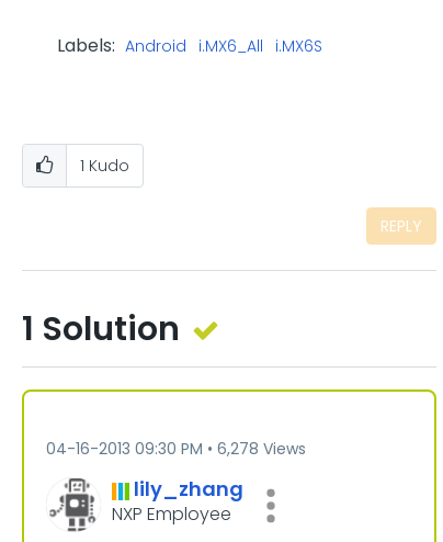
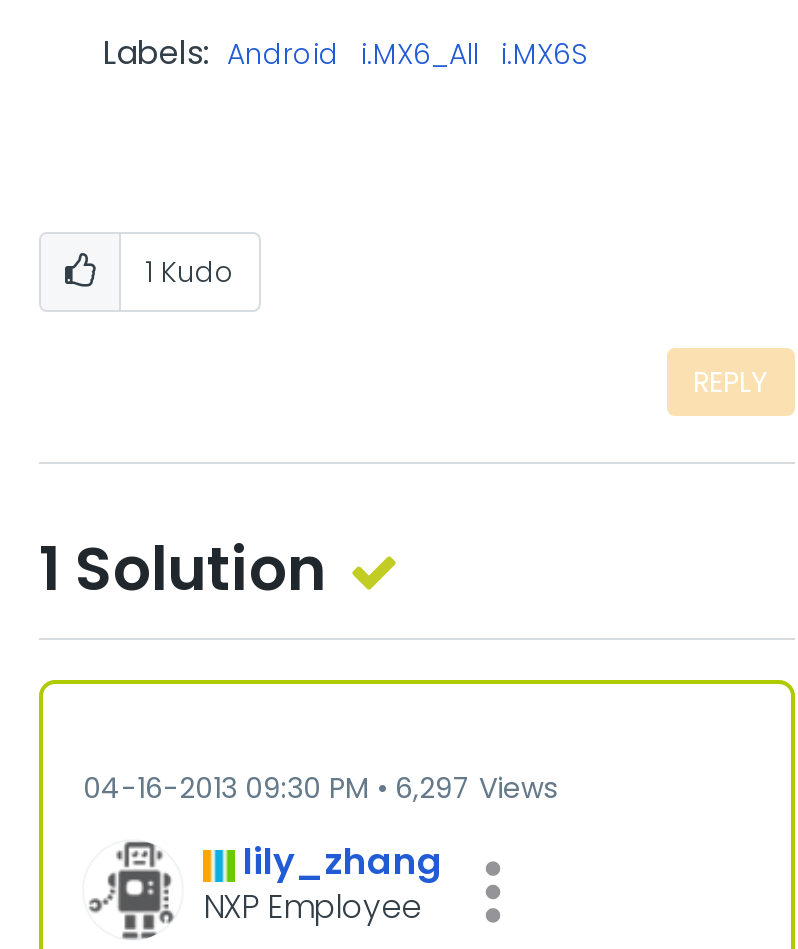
[46,438,306,460] 04-16-2013 09:30 PM 6,278 Views -> [83,768,557,808] 04-16-2013 09:30 PM 6,297 Views

